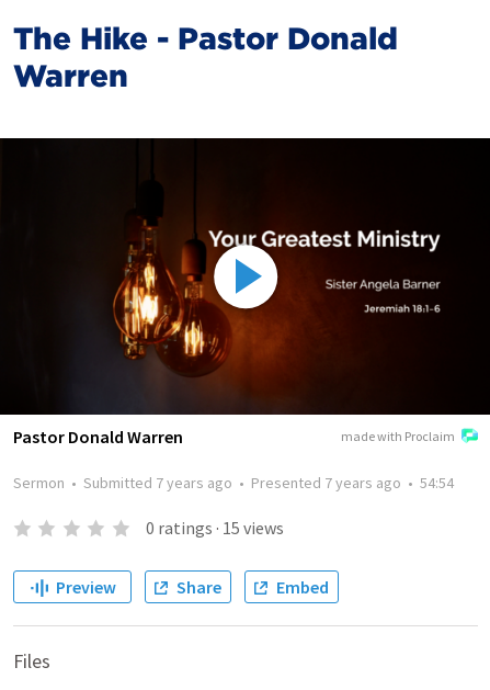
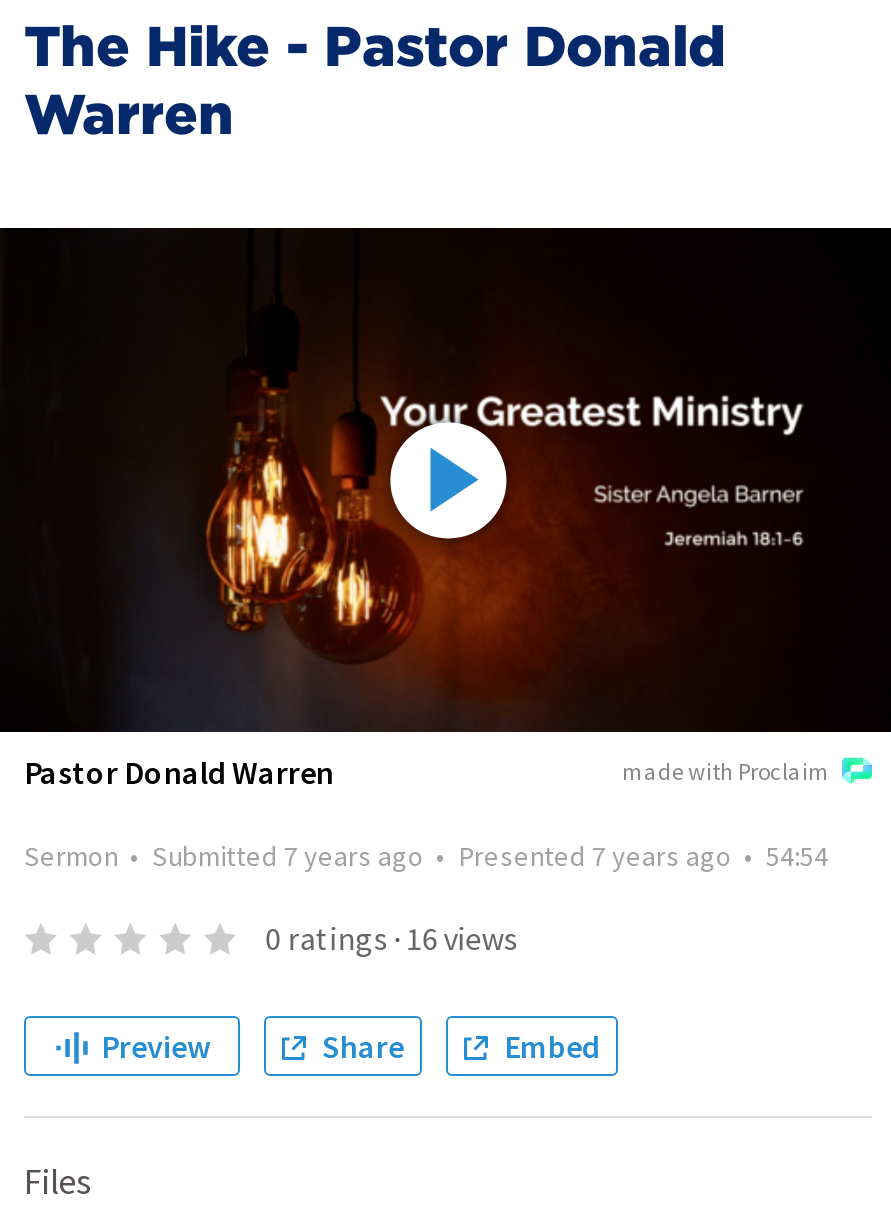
[145,517,284,539] 0 ratings · 15 views -> [265,918,517,958] 0 ratings · 16 views

